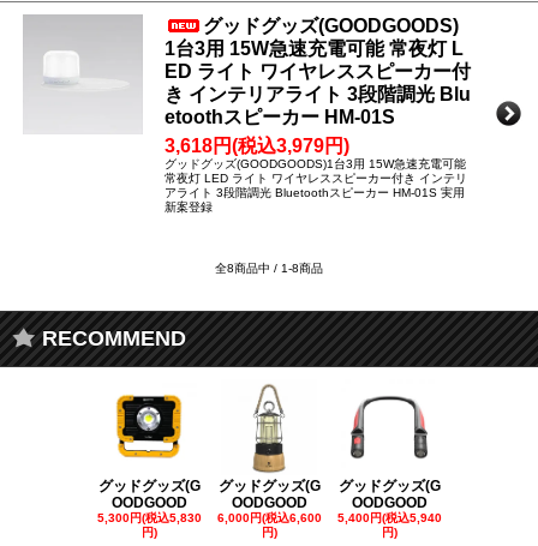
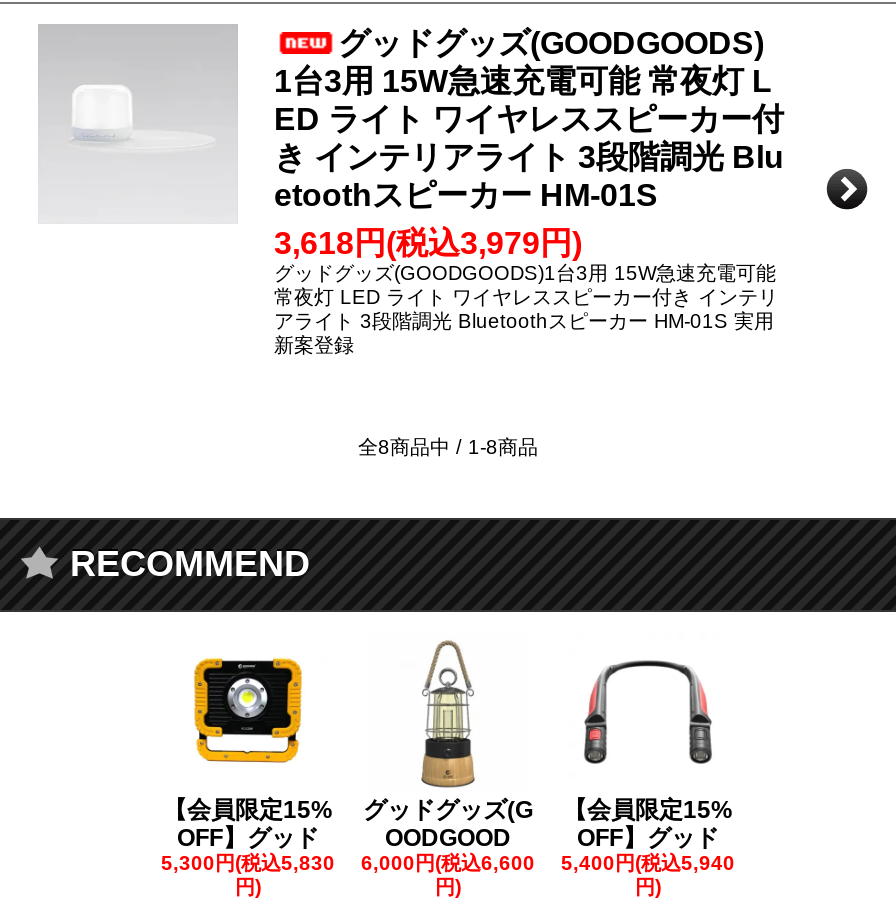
[98,478,200,511] グッドグッズ(G | OODGOOD -> [163,796,333,852] 【会員限定15% | OFF】グッド
[338,478,440,511] グッドグッズ(G | OODGOOD -> [563,796,733,852] 【会員限定15% | OFF】グッド

